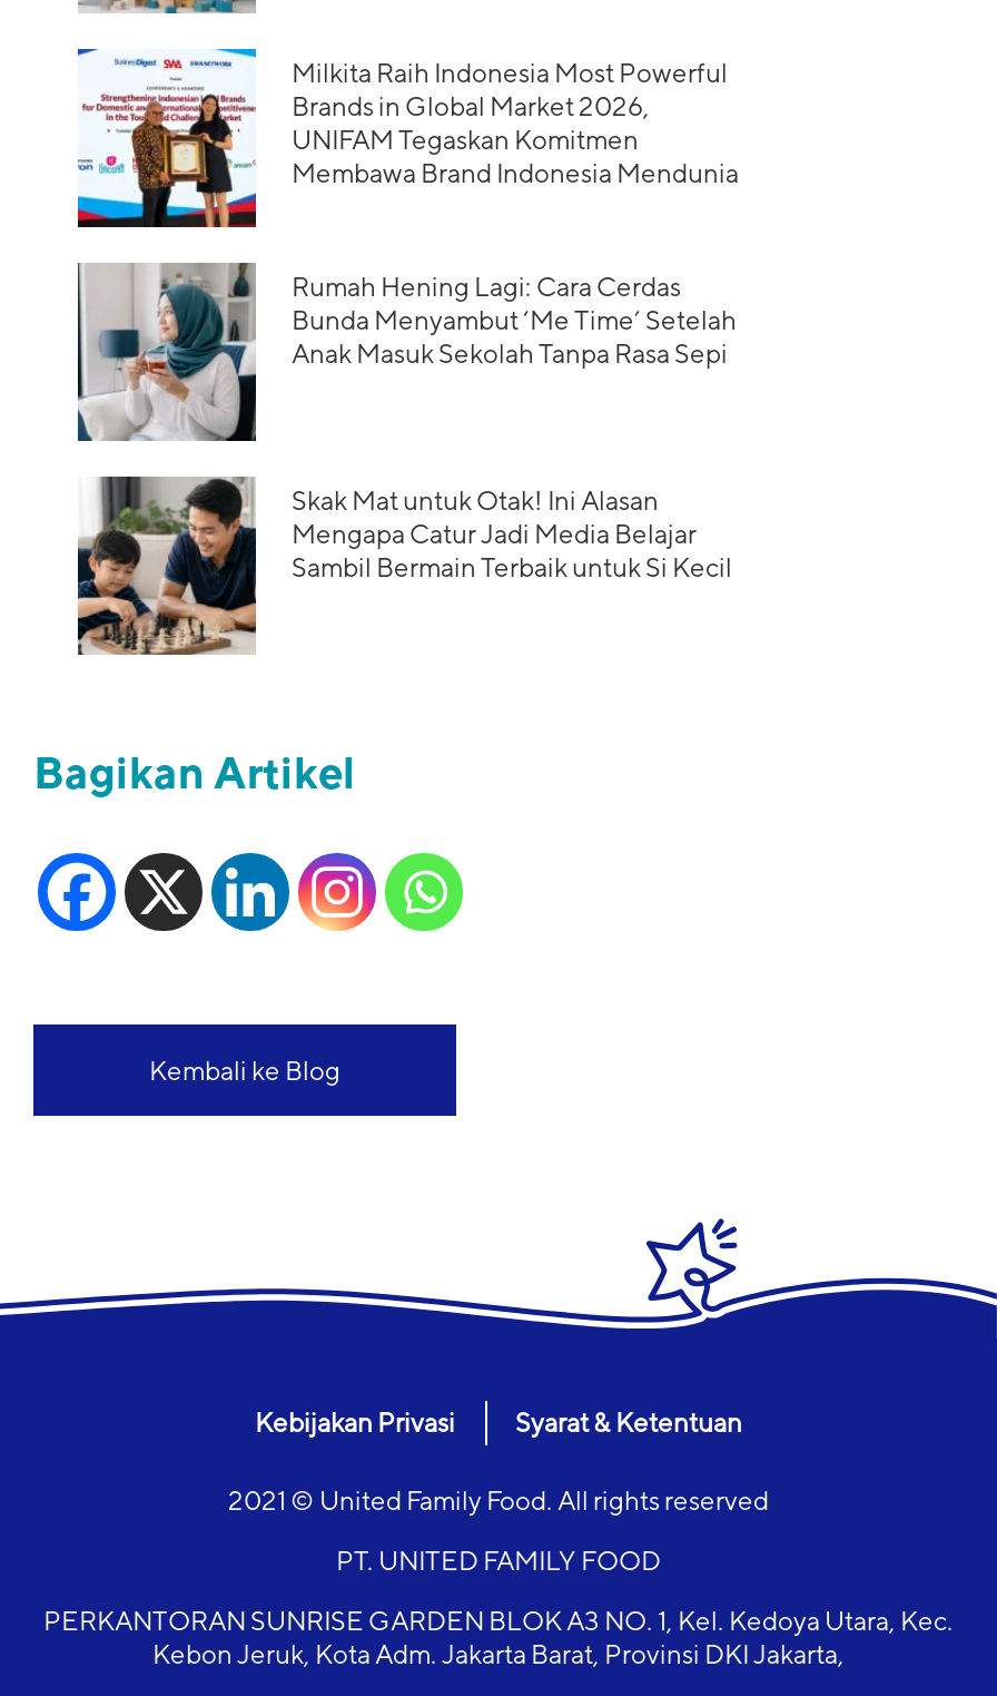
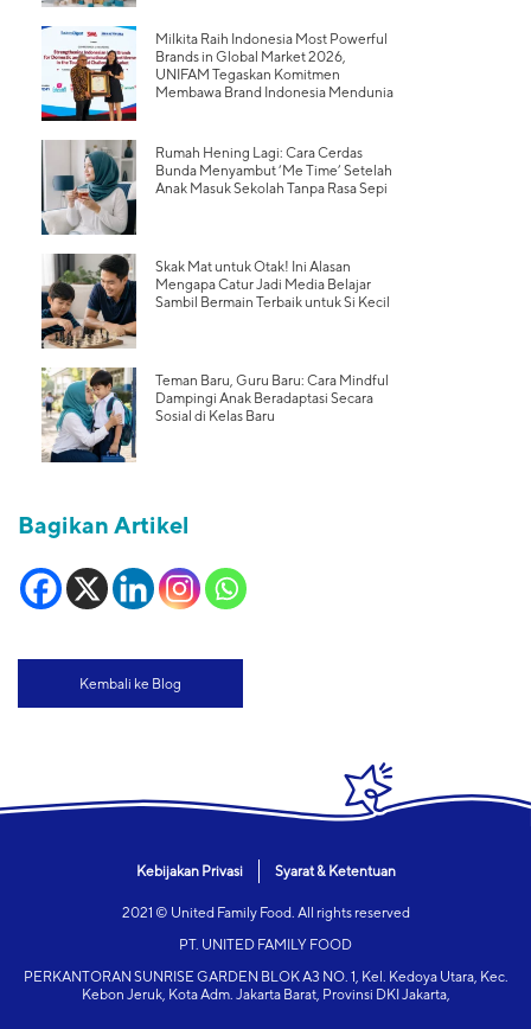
none -> [40,366,389,464] [image] | Teman Baru, Guru Baru: Cara Mindful | Dampingi Anak Beradaptasi Secara | Sosial di Kelas Baru

